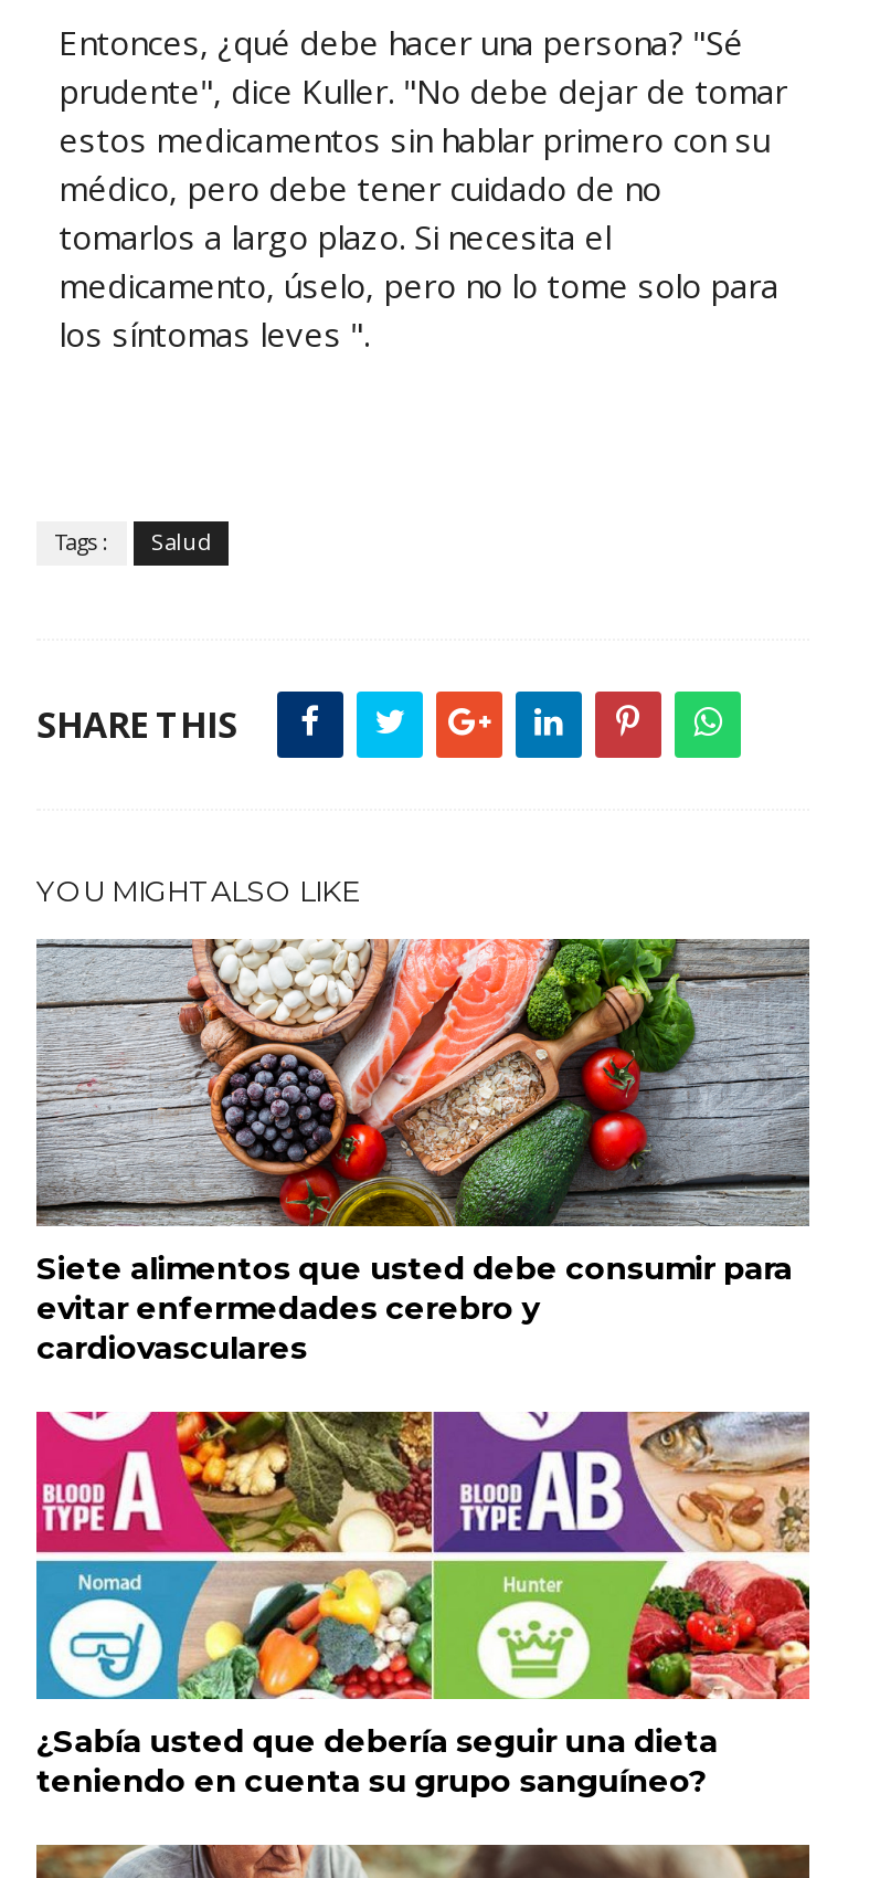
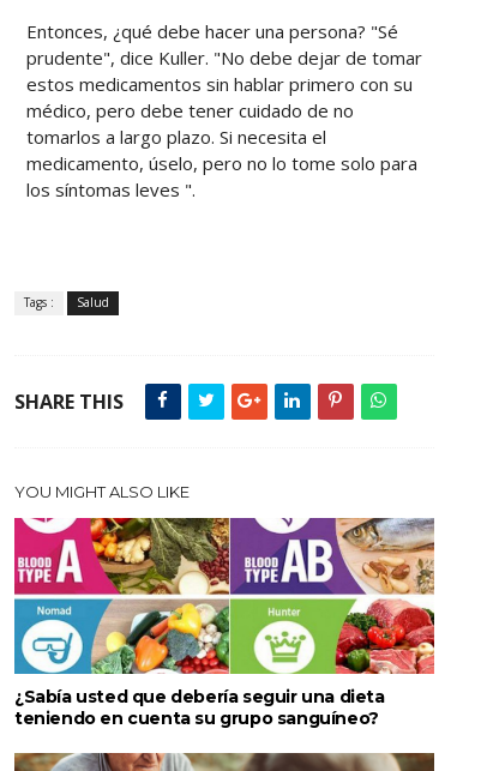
[34,937,812,1368] [image] | Siete alimentos que usted debe consumir para | evitar enfermedades cerebro y | cardiovasculares -> none

